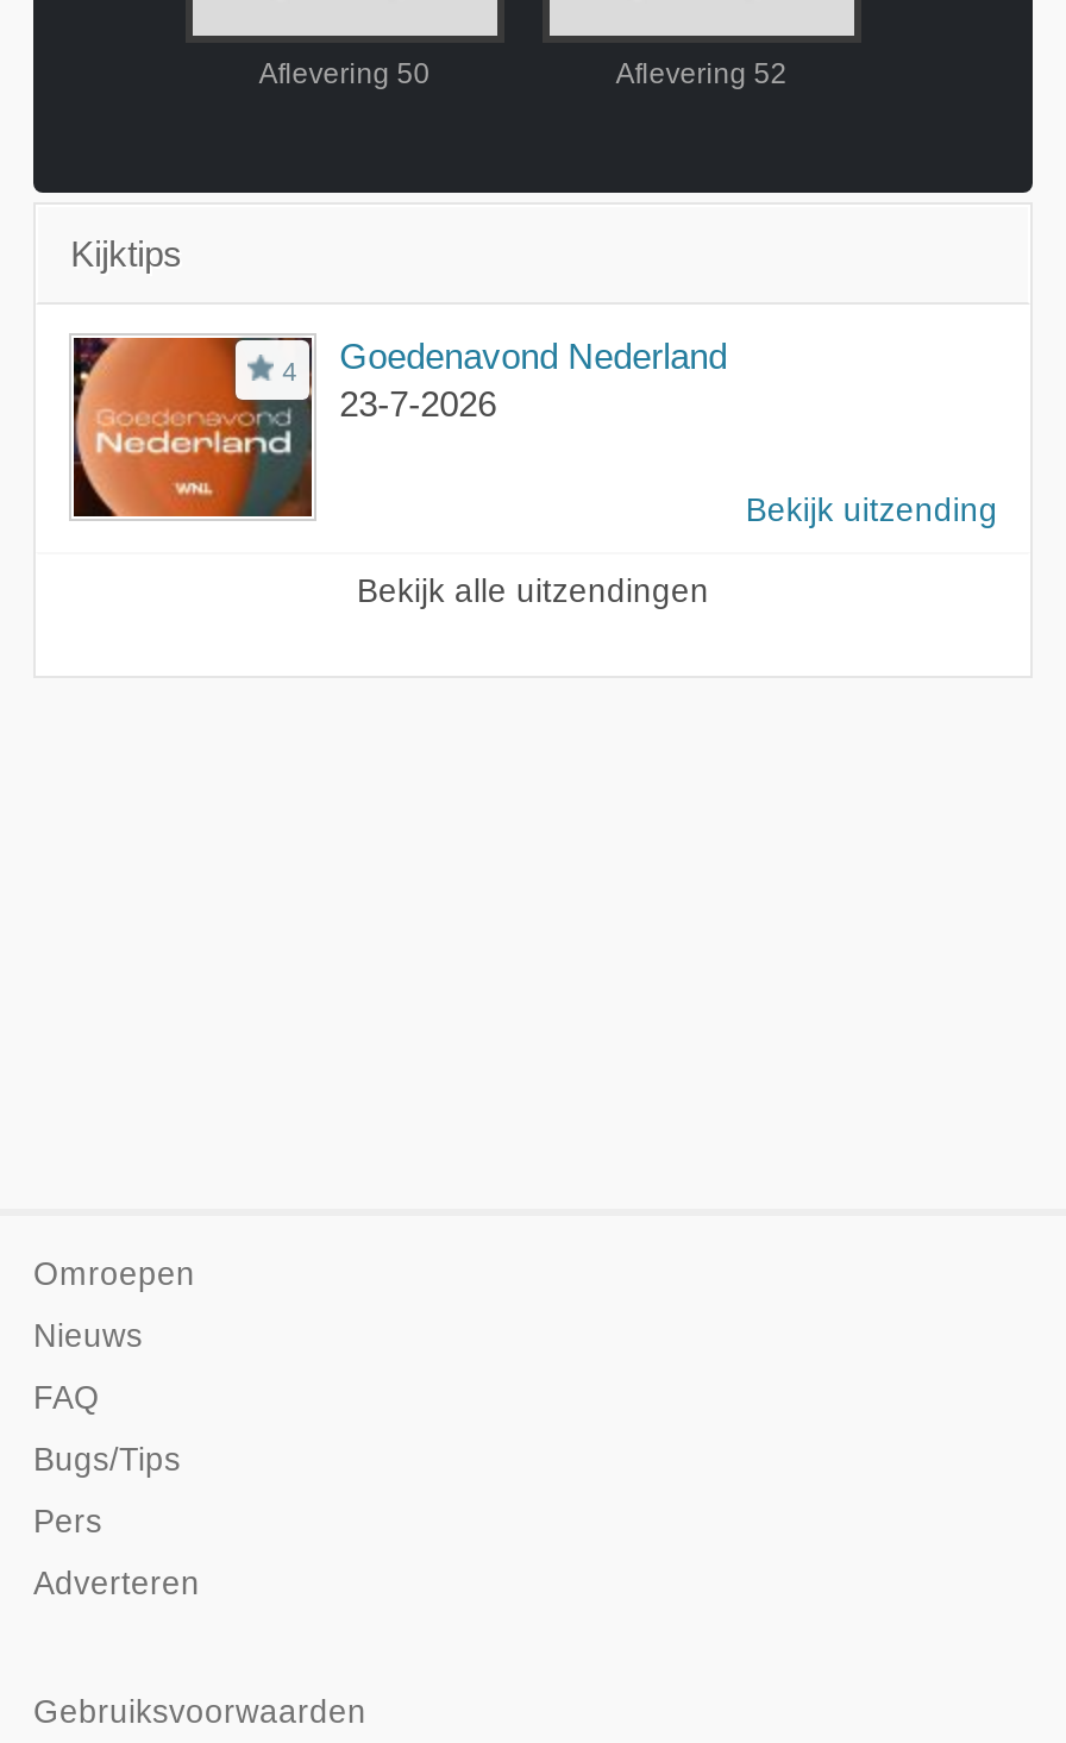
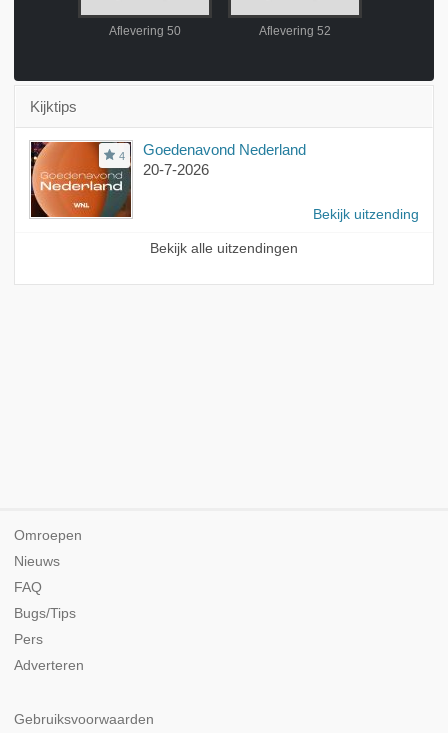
[339,384,496,425] 23-7-2026 -> [143,161,209,178] 20-7-2026

